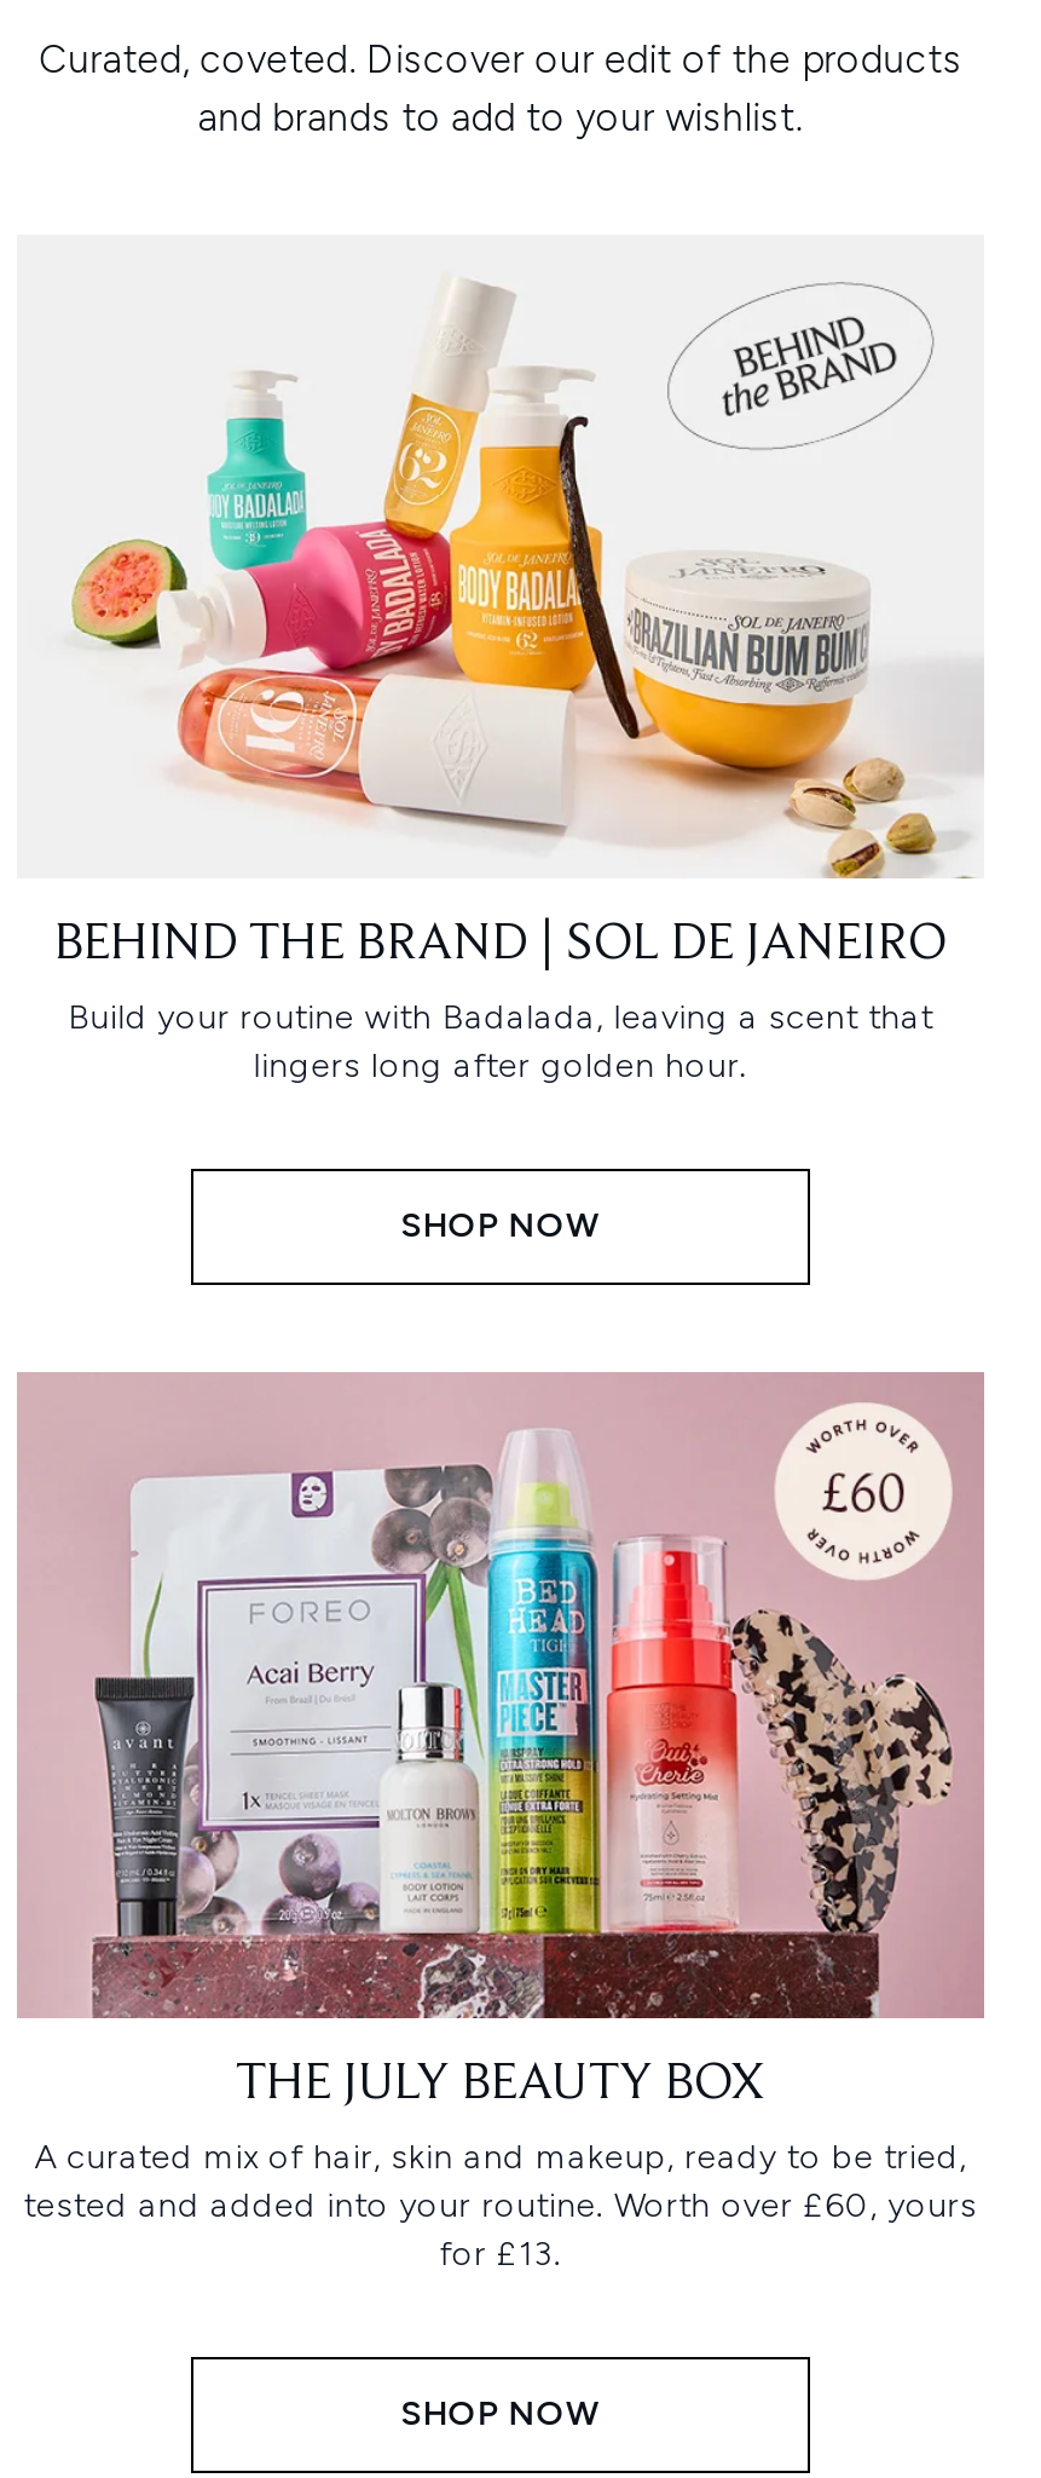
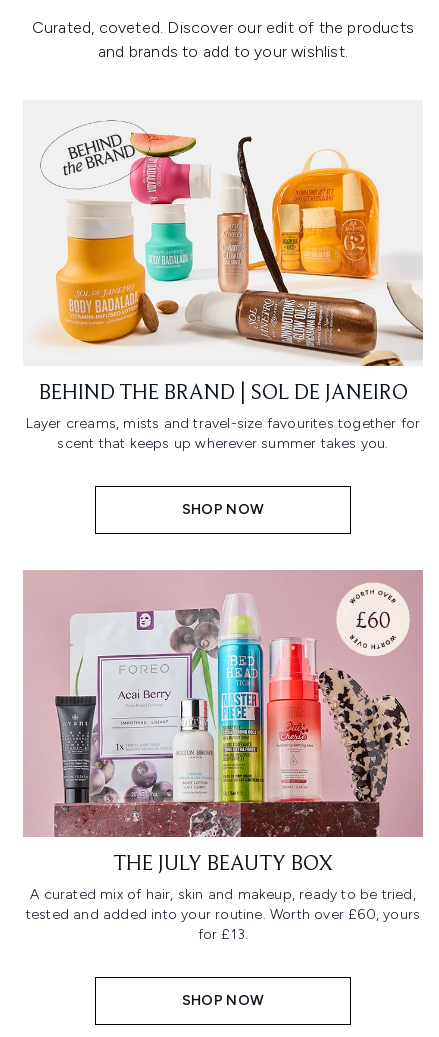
[70,281,984,881] [image] -> [40,120,424,367] [image]
[68,997,933,1087] Build your routine with Badalada, leaving a scent that | lingers long after golden hour. -> [26,415,420,452] Layer creams, mists and travel-size favourites together for | scent that keeps up wherever summer takes you.

